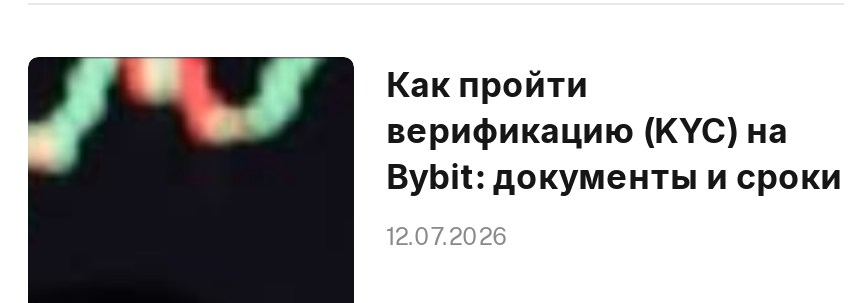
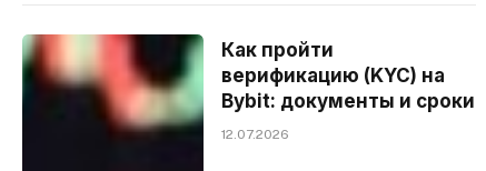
[26,54,356,234] [image] -> [21,33,205,133] [image]

